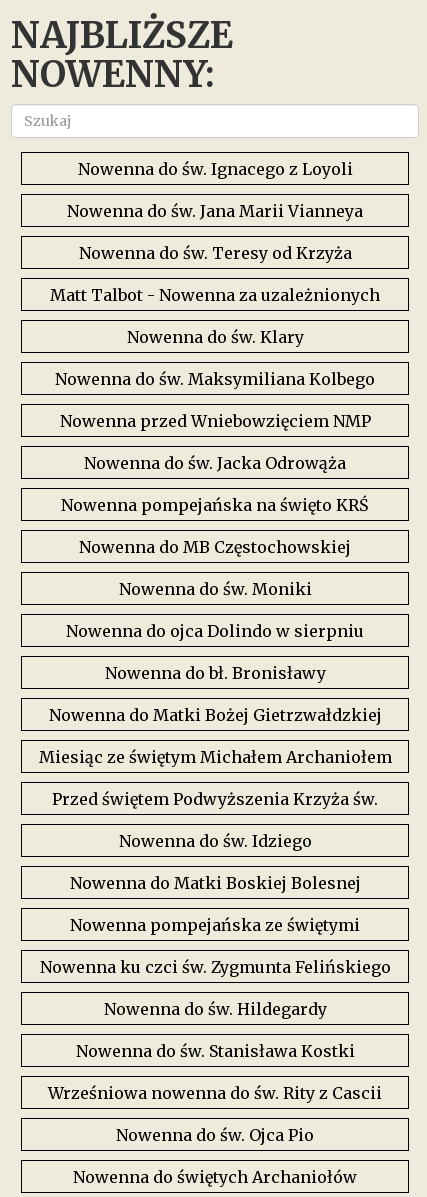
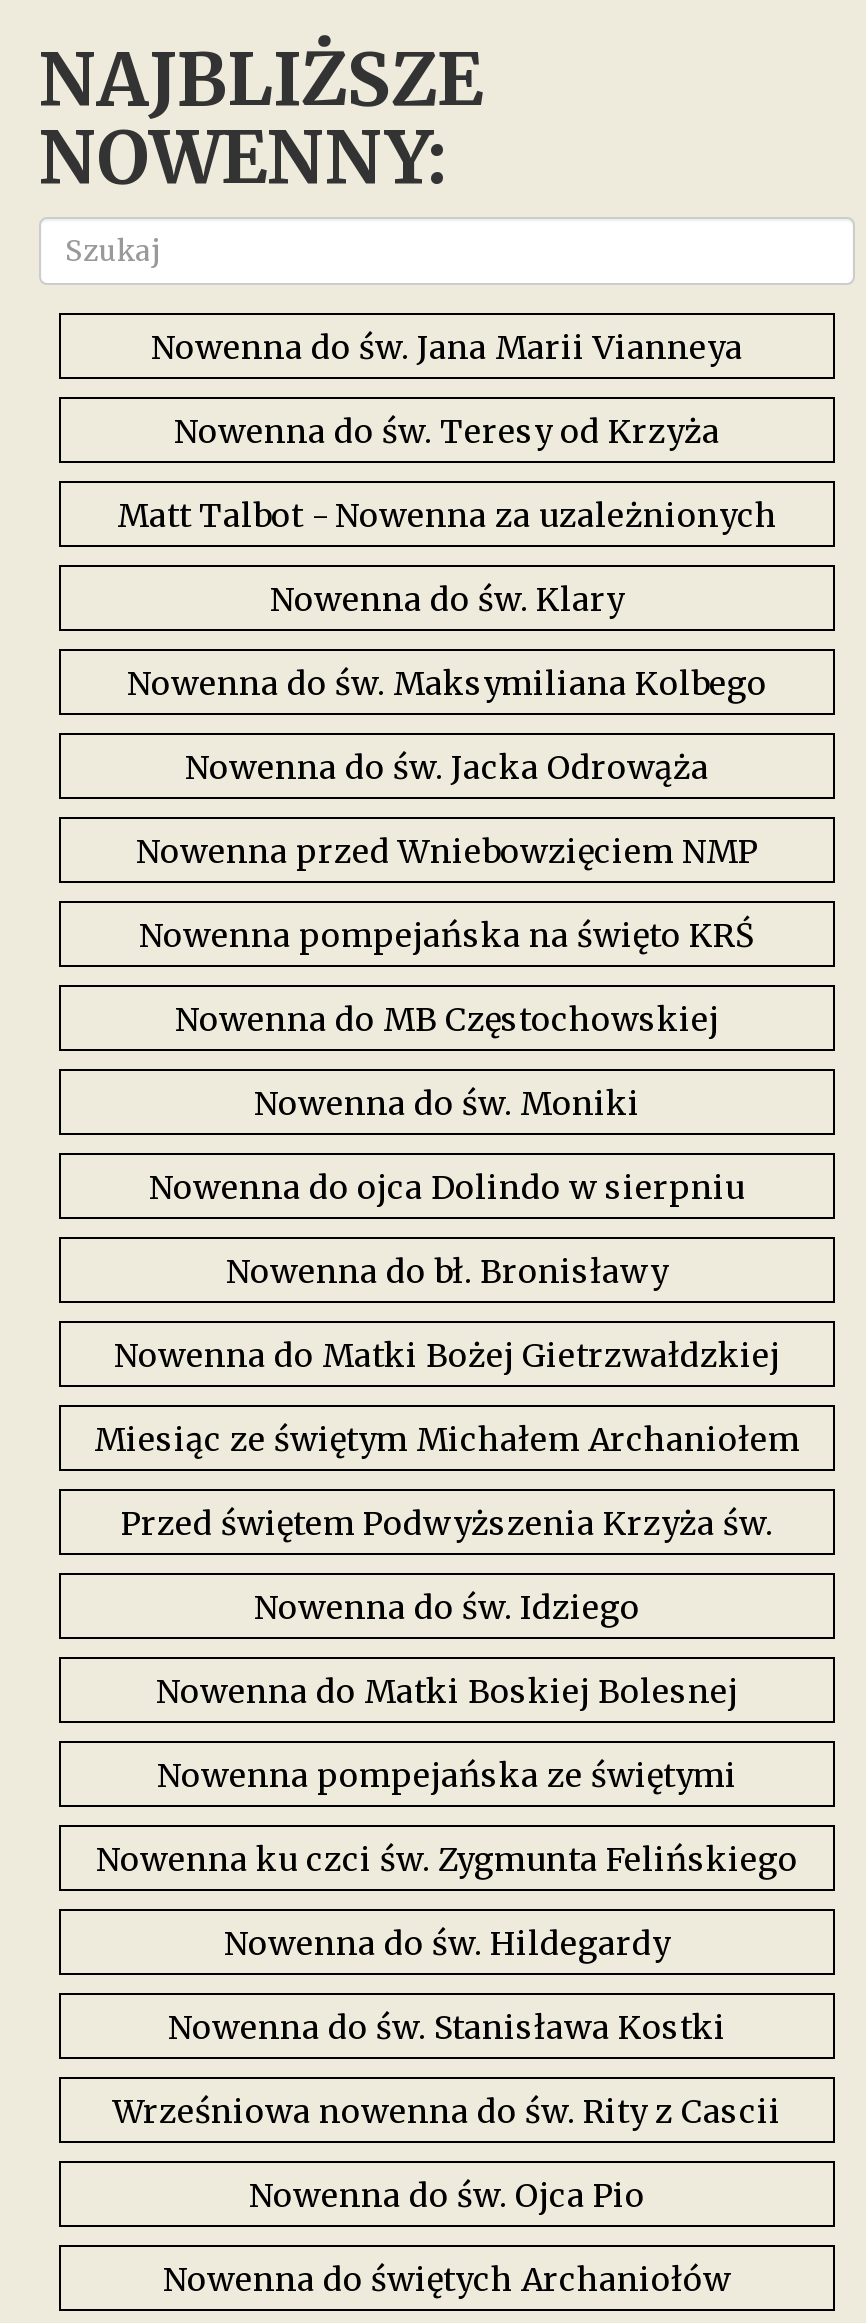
[77,159,352,179] Nowenna do św. Ignacego z Loyoli -> none
moved [84,453,346,473] -> [185,747,709,787]: Nowenna do św. Jacka Odrowąża

